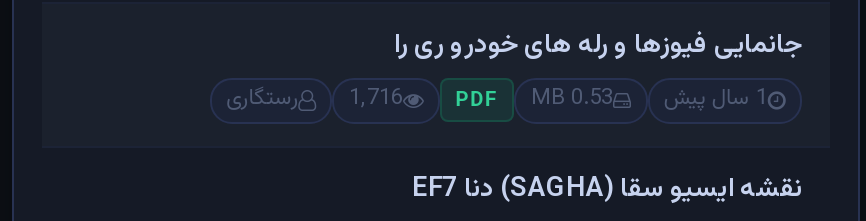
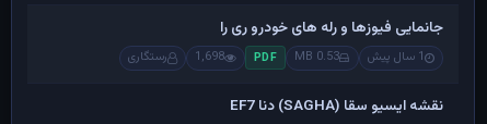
[226,82,498,117] PDF 1,716 رستگاری -> [128,48,277,67] PDF 1,698 رستگاری

